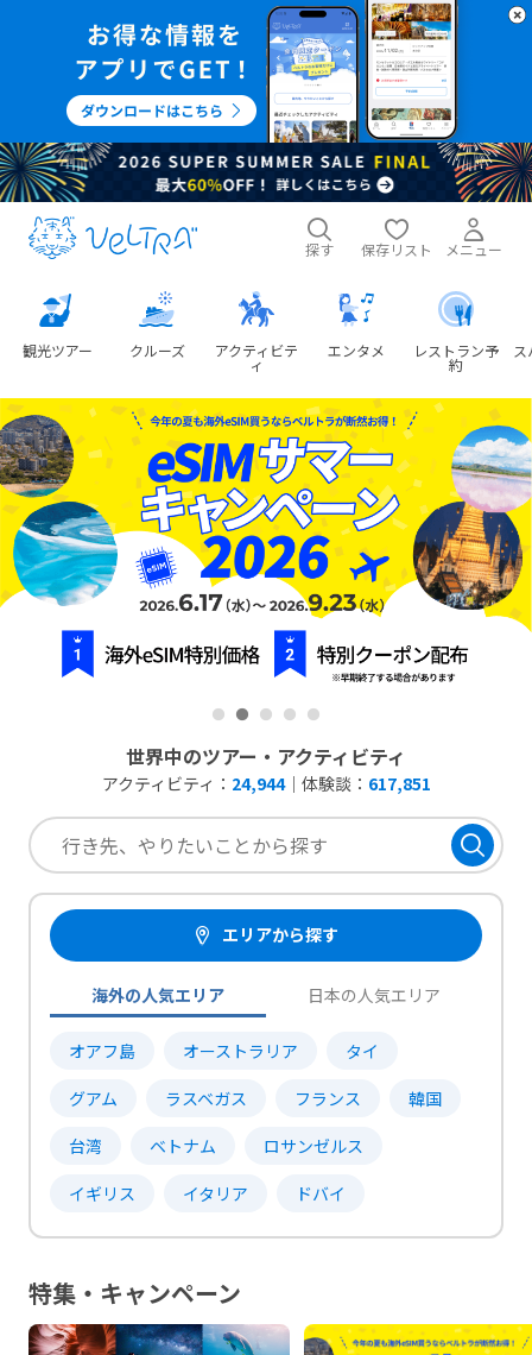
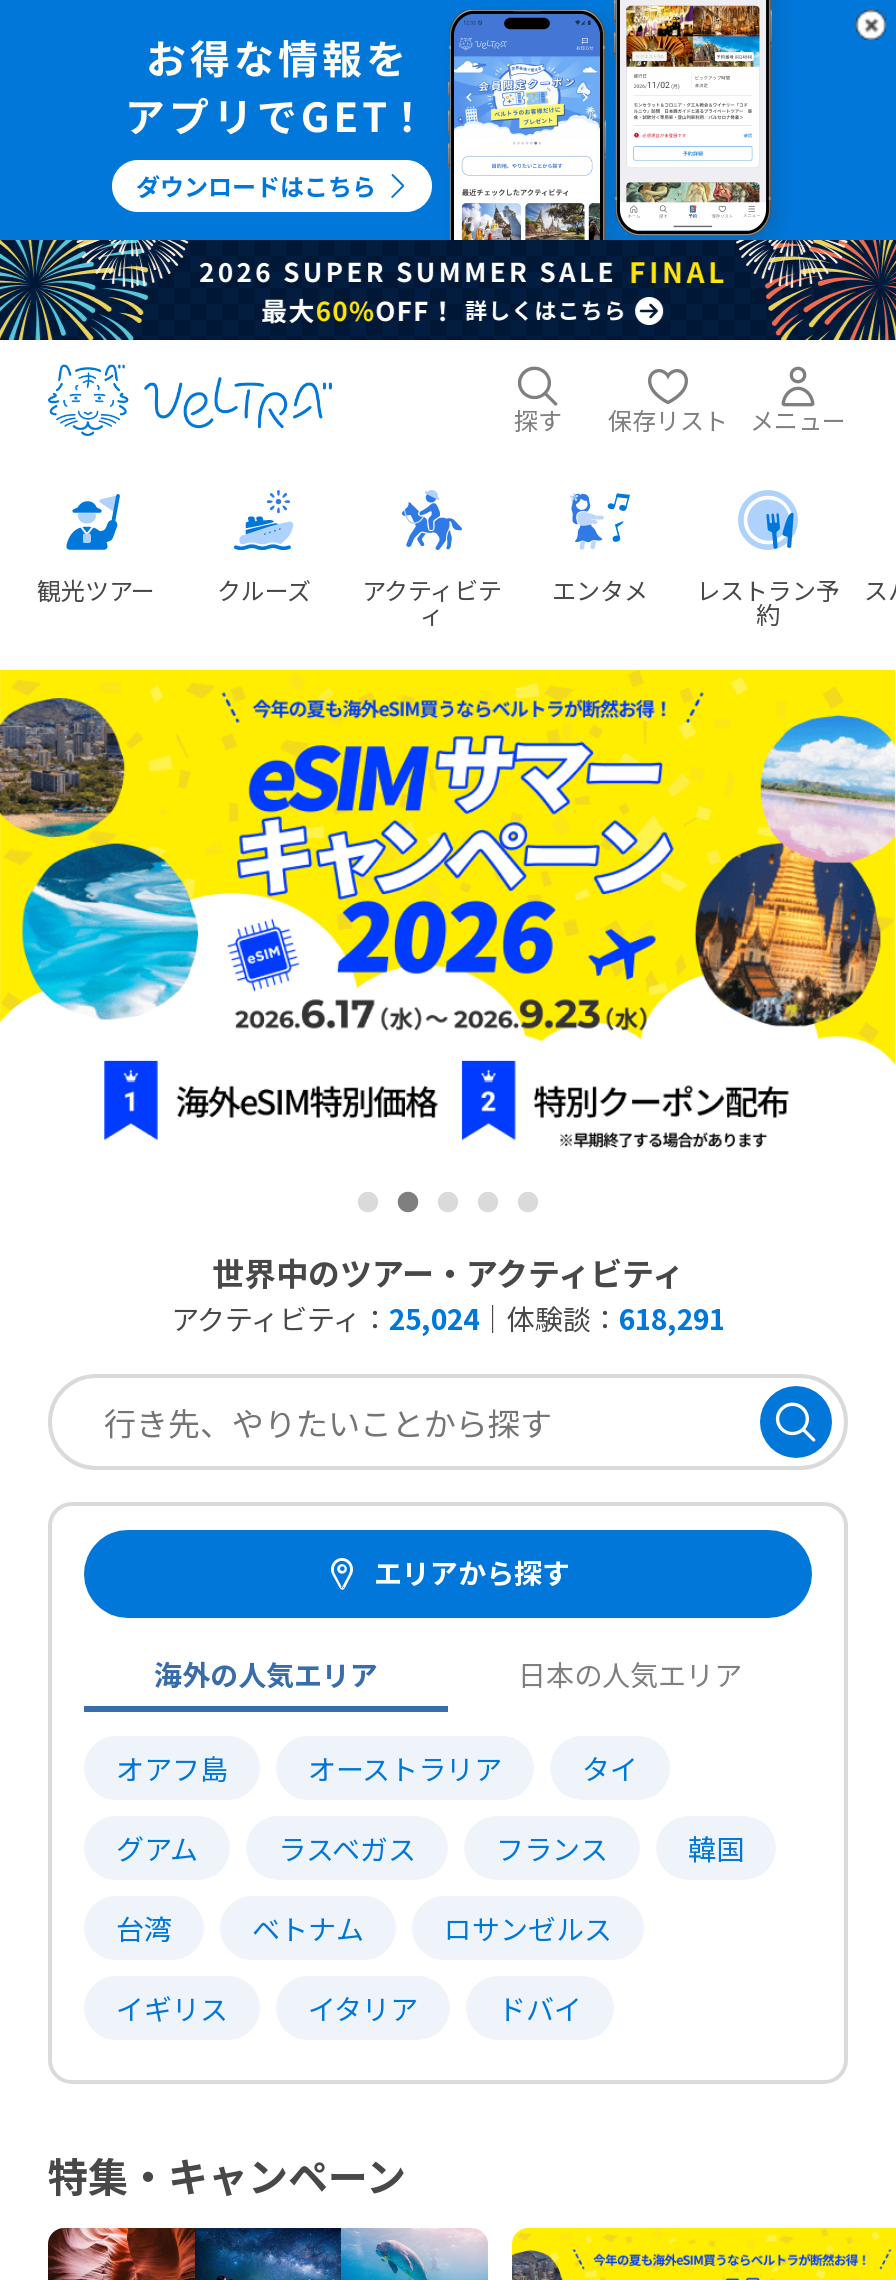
[102,772,430,795] アクティビティ：24,944｜体験談：617,851 -> [171,1298,725,1338] アクティビティ：25,024｜体験談：618,291

